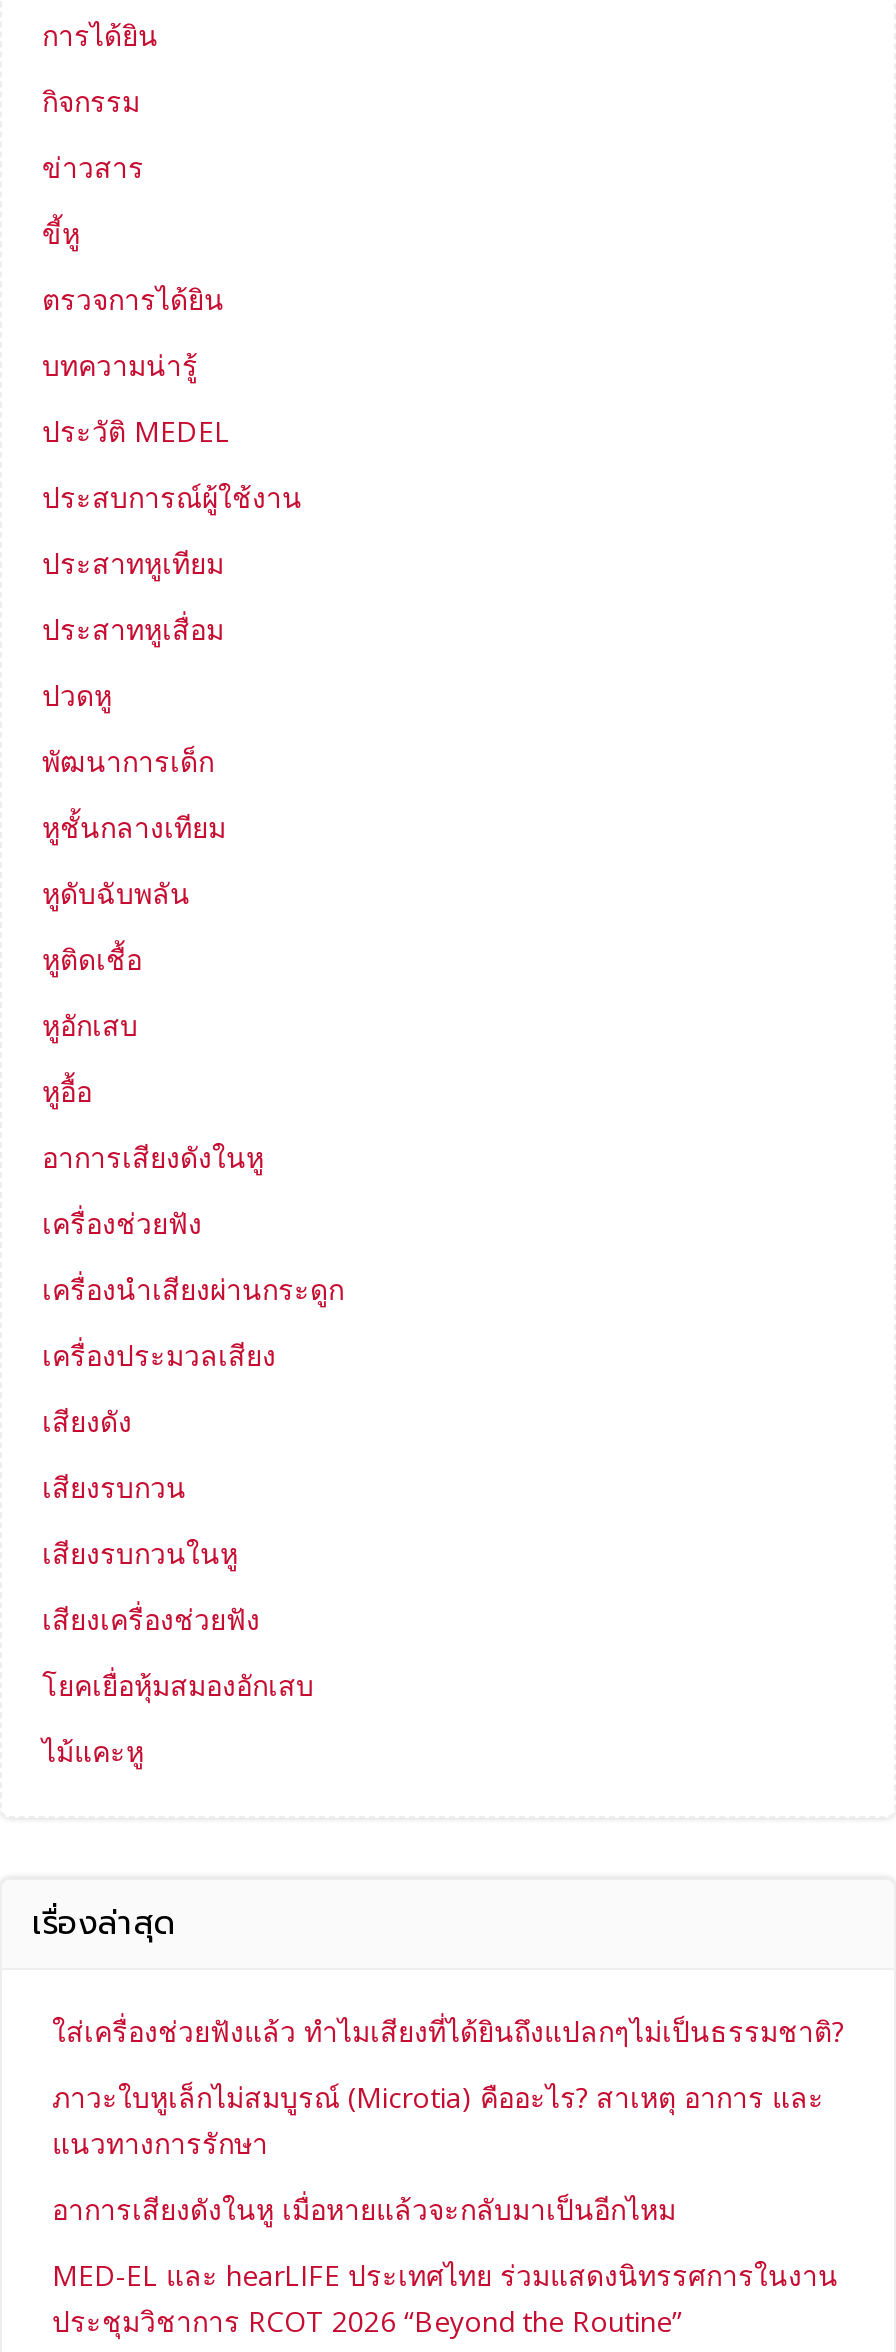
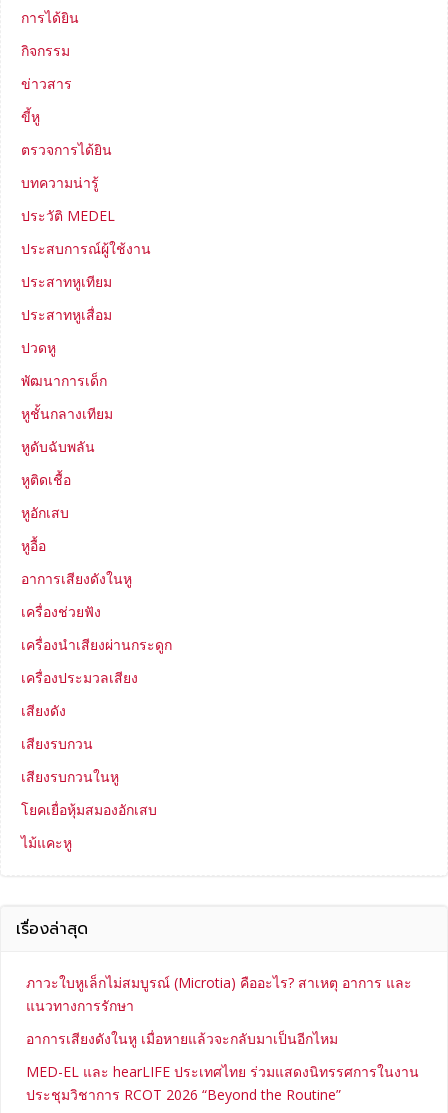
[42,1600,260,1638] เสียงเครื่องช่วยฟัง -> none
[52,2012,844,2050] ใส่เครื่องช่วยฟังแล้ว ทำไมเสียงที่ได้ยินถึงแปลกๆไม่เป็นธรรมชาติ? -> none

